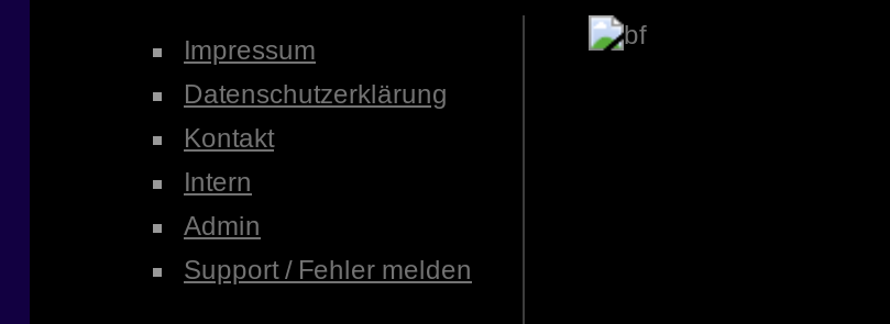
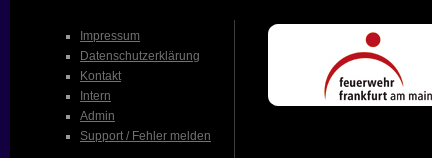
none -> [264,20,429,107] [image]

